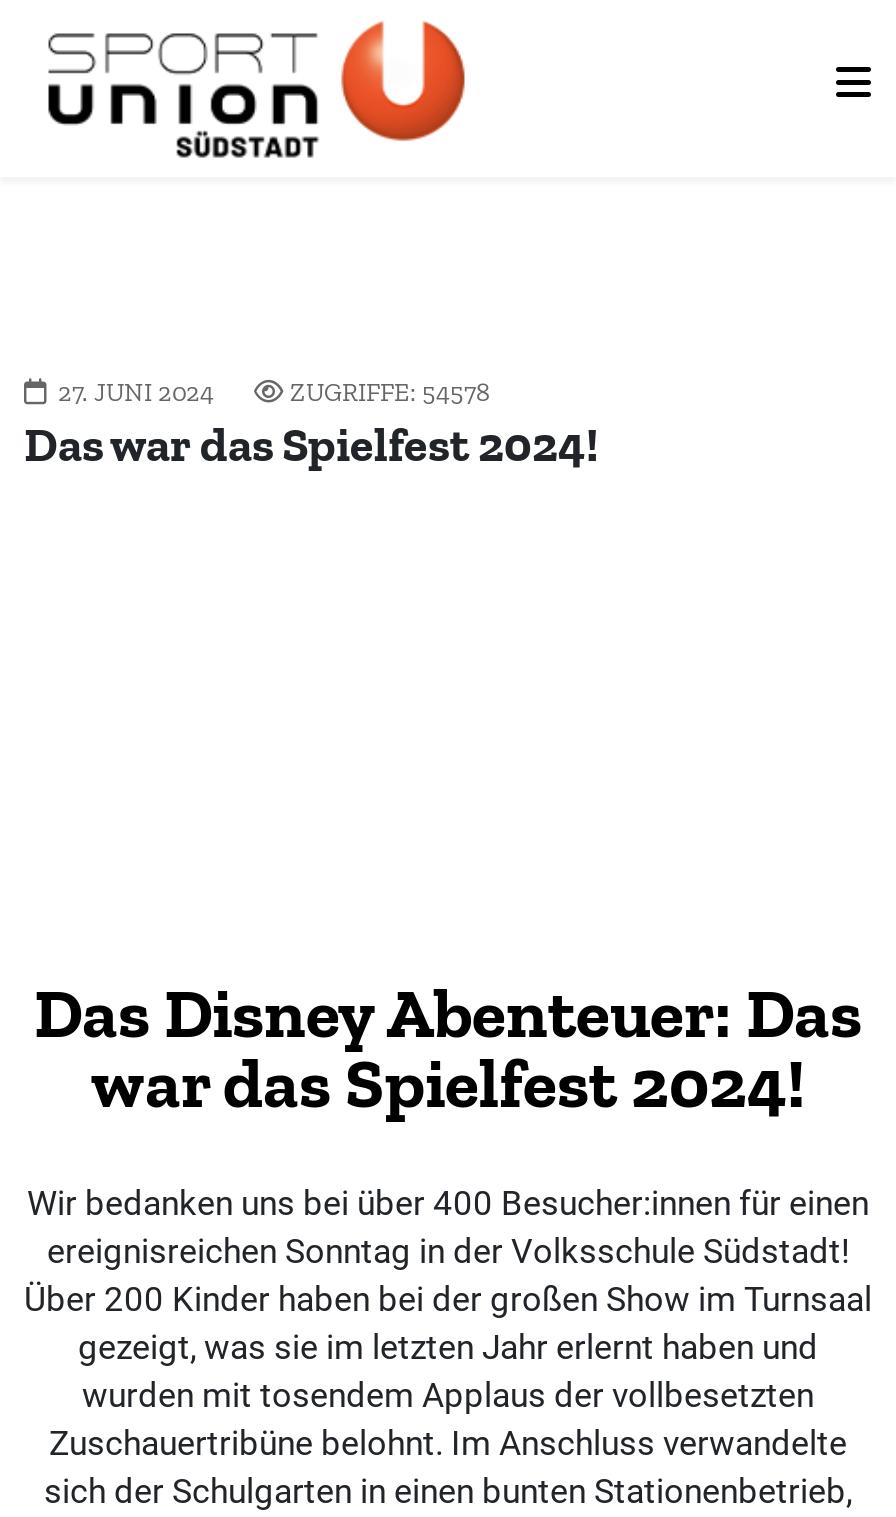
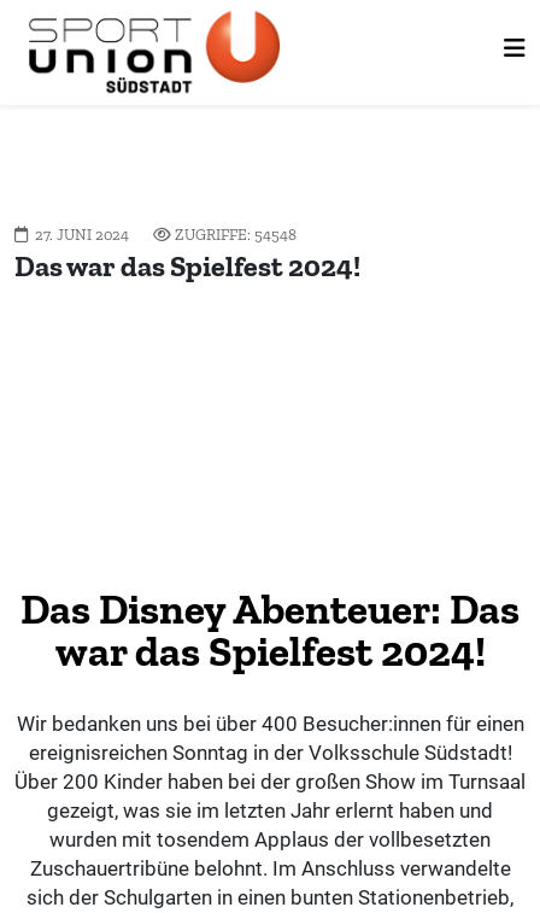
[290,377,490,407] ZUGRIFFE: 54578 -> [175,226,297,244] ZUGRIFFE: 54548

